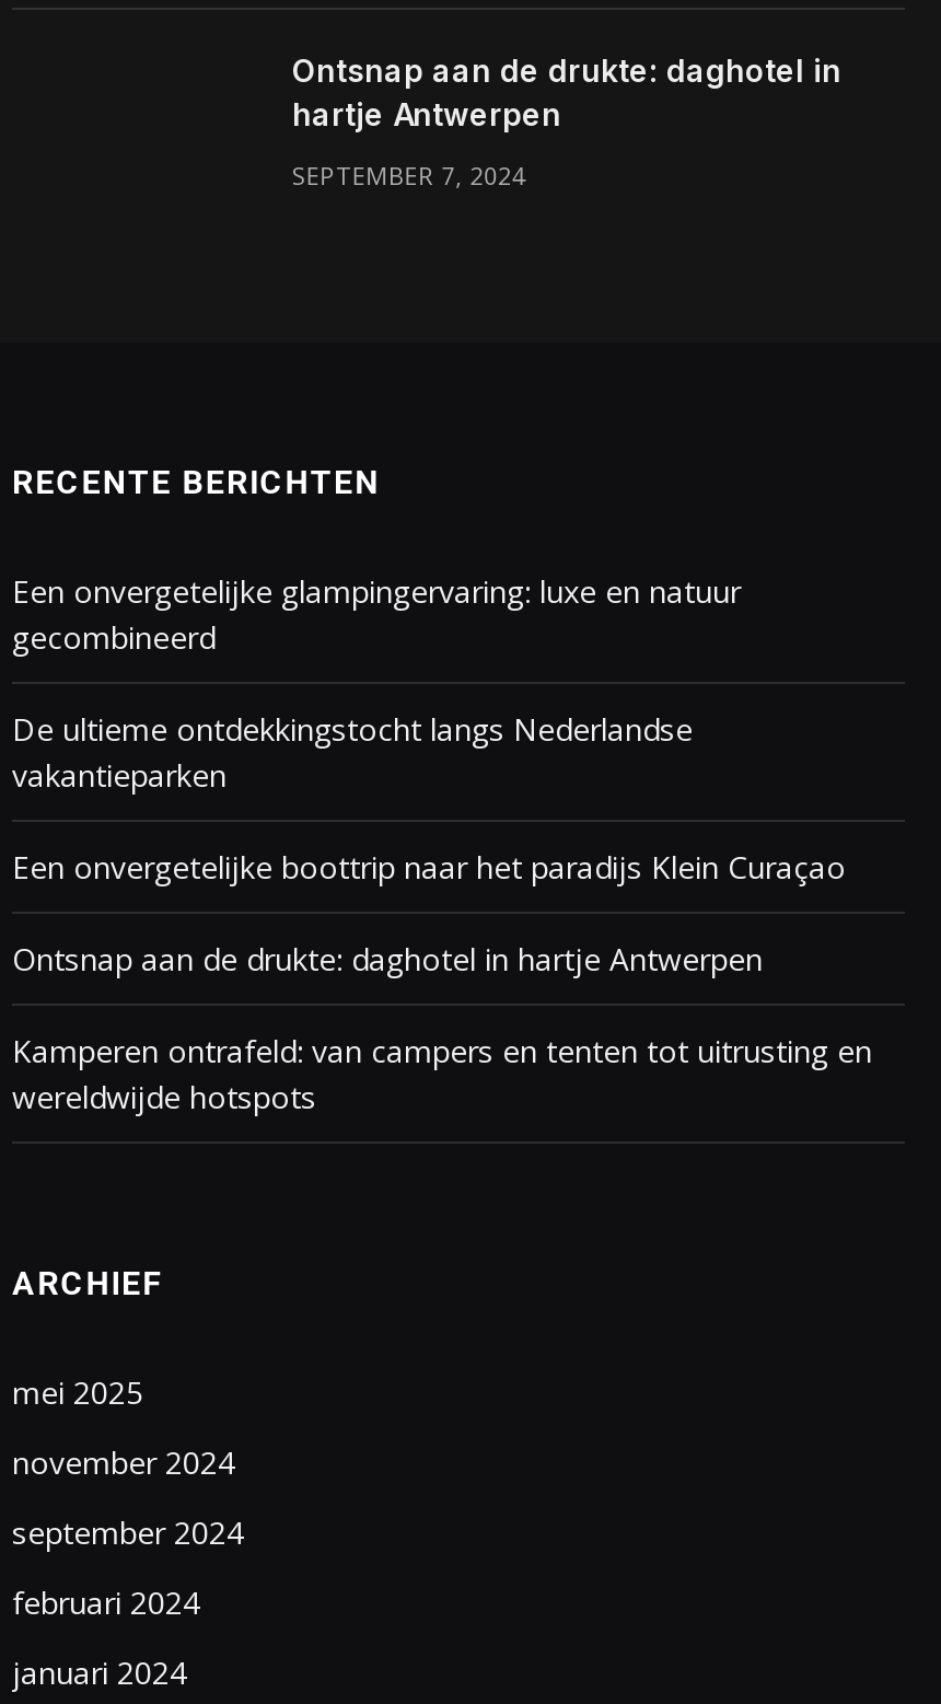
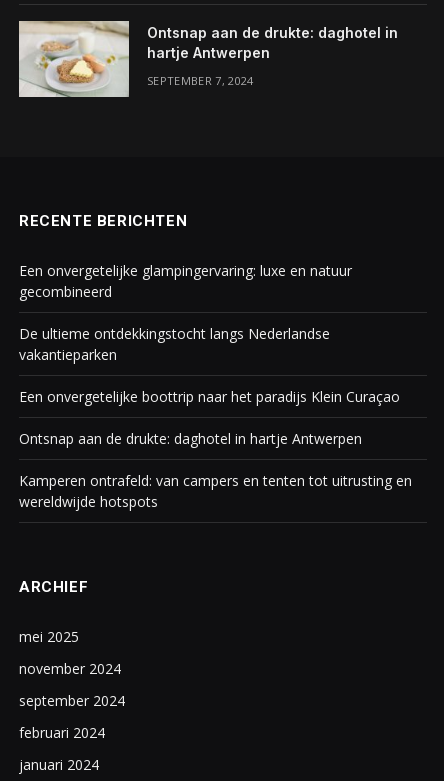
none -> [18,20,130,98] [image]

